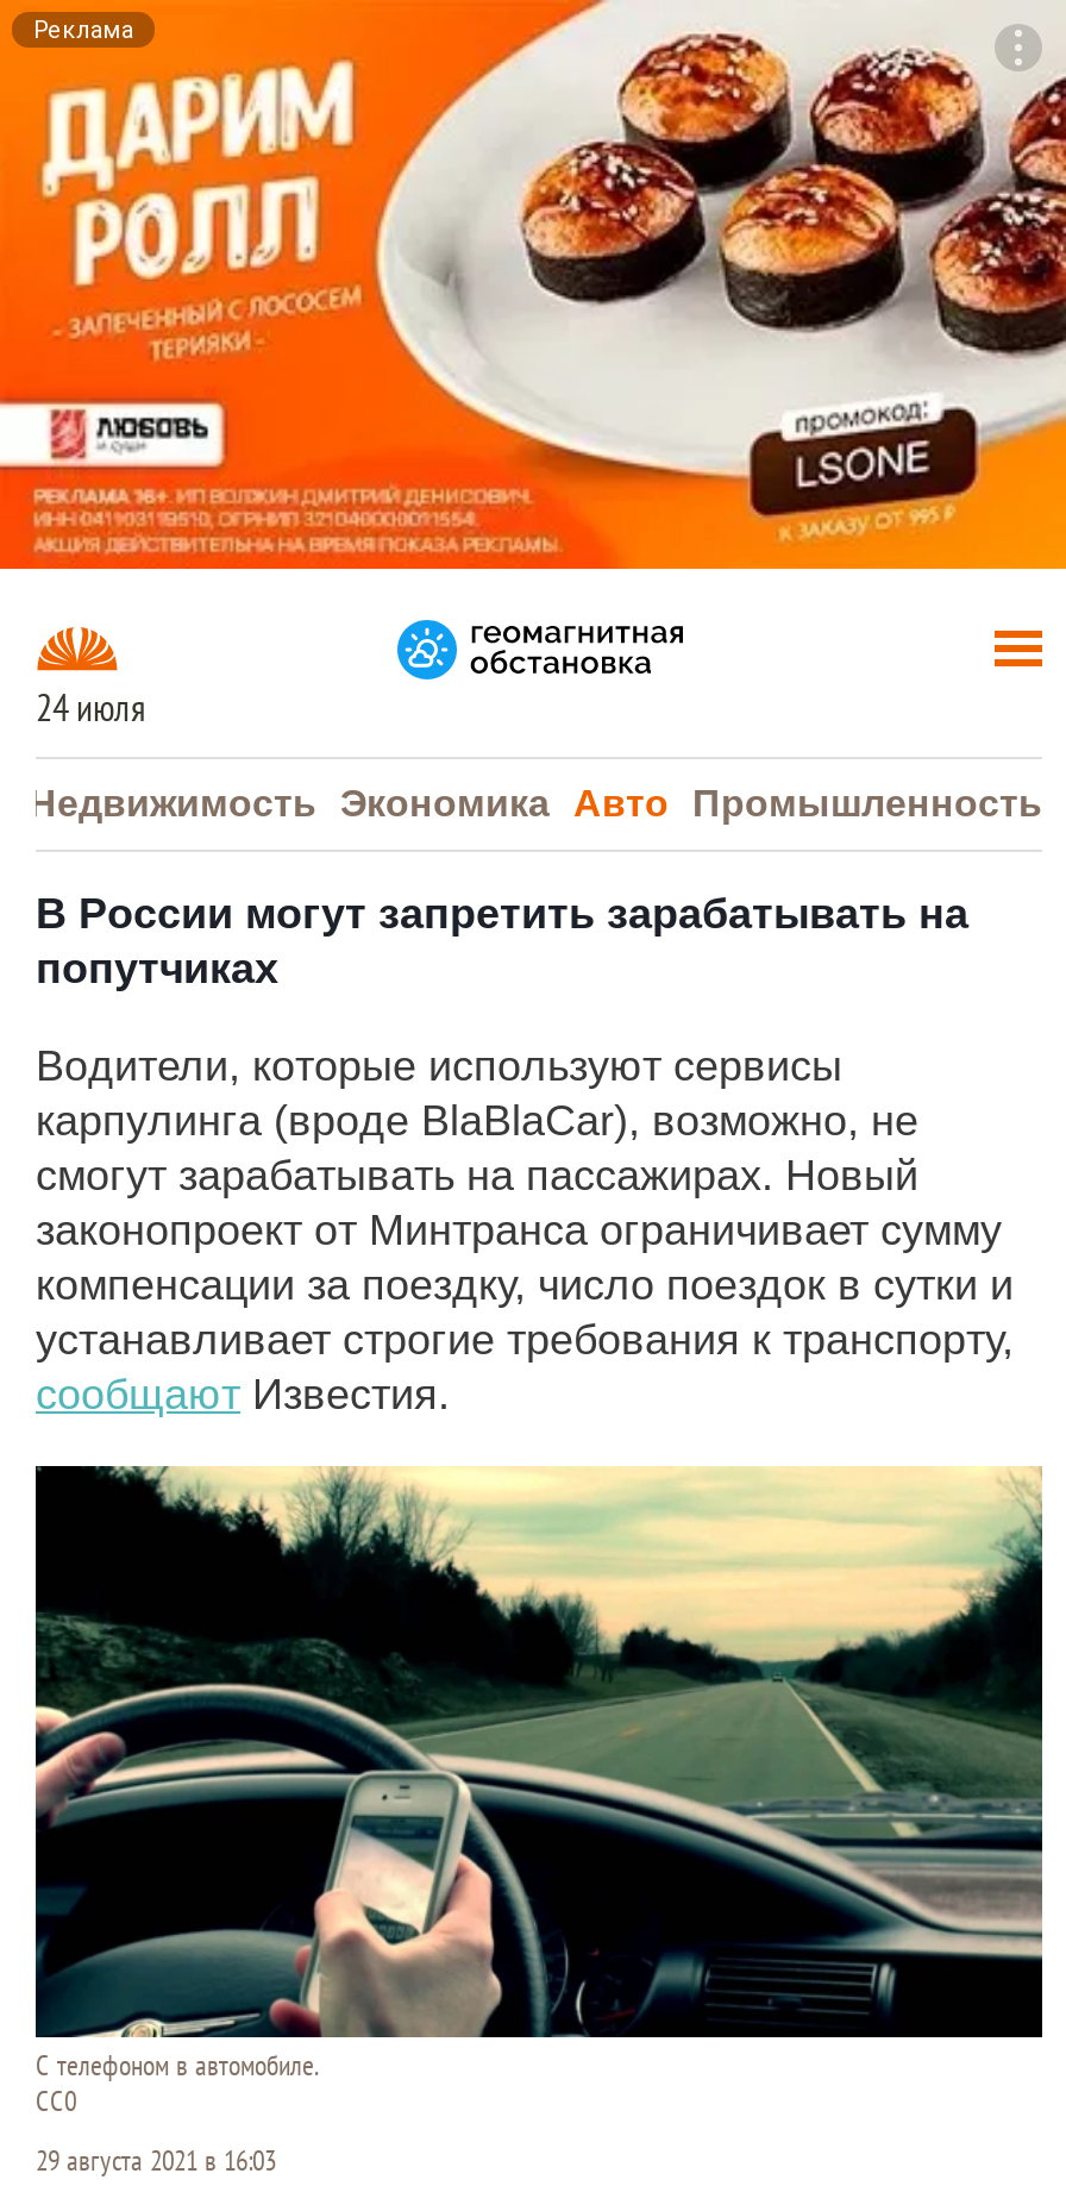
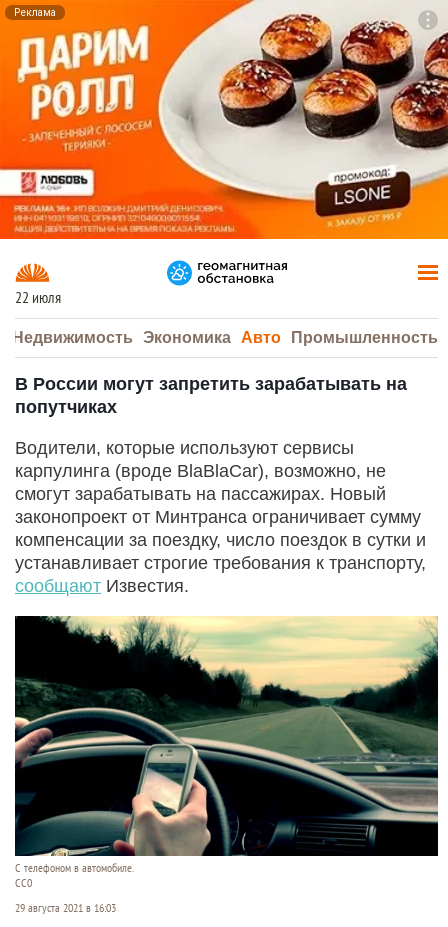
[36,688,145,730] 24 июля -> [15,289,61,307] 22 июля

